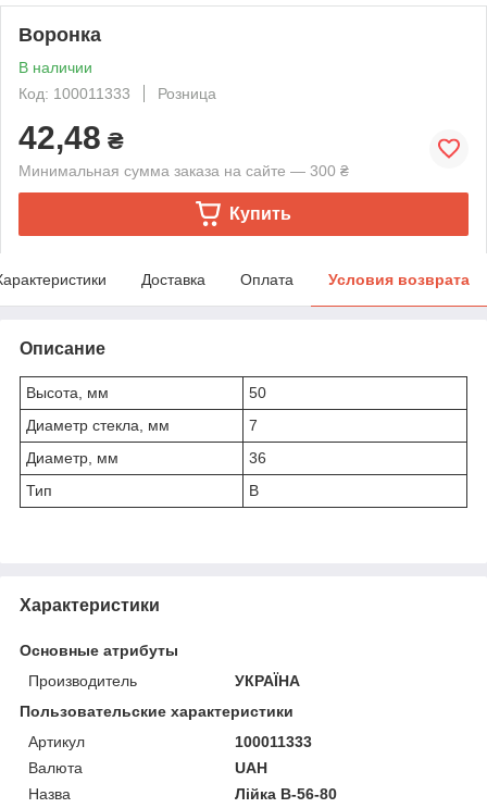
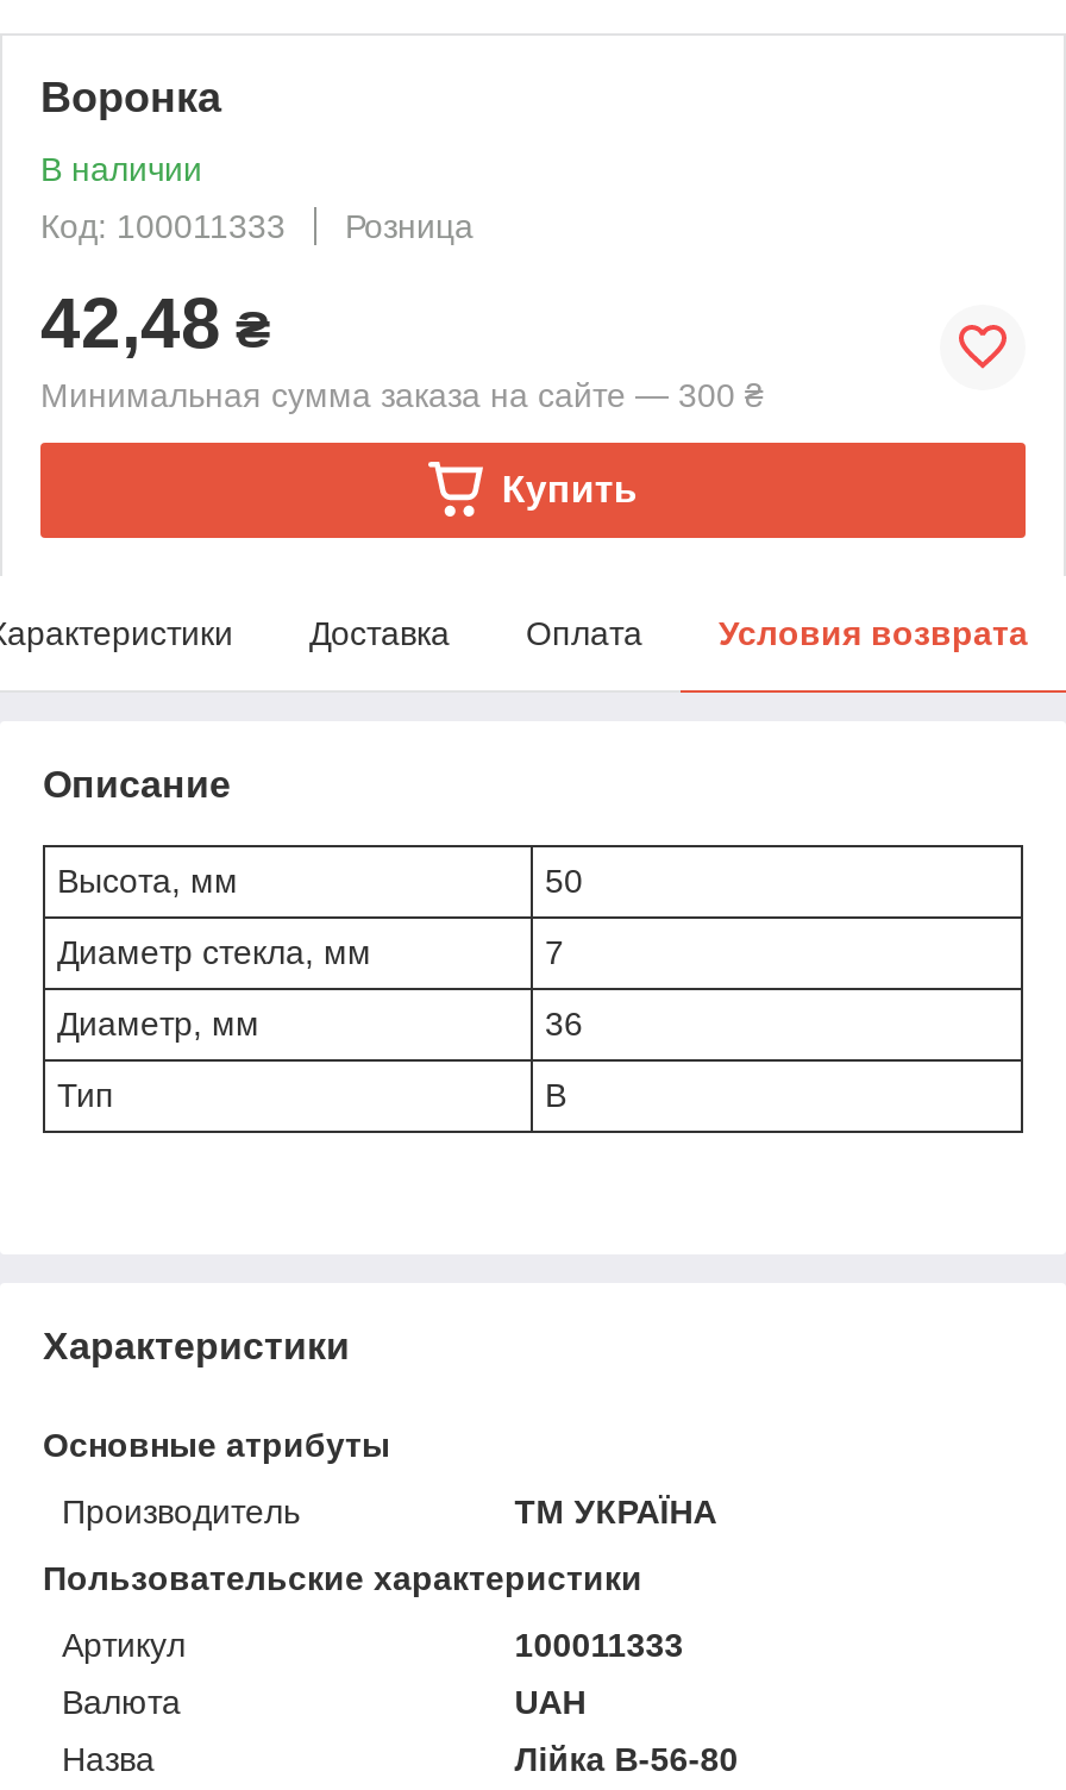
[235,672,300,689] УКРАЇНА -> [514,1492,717,1530] ТМ УКРАЇНА

